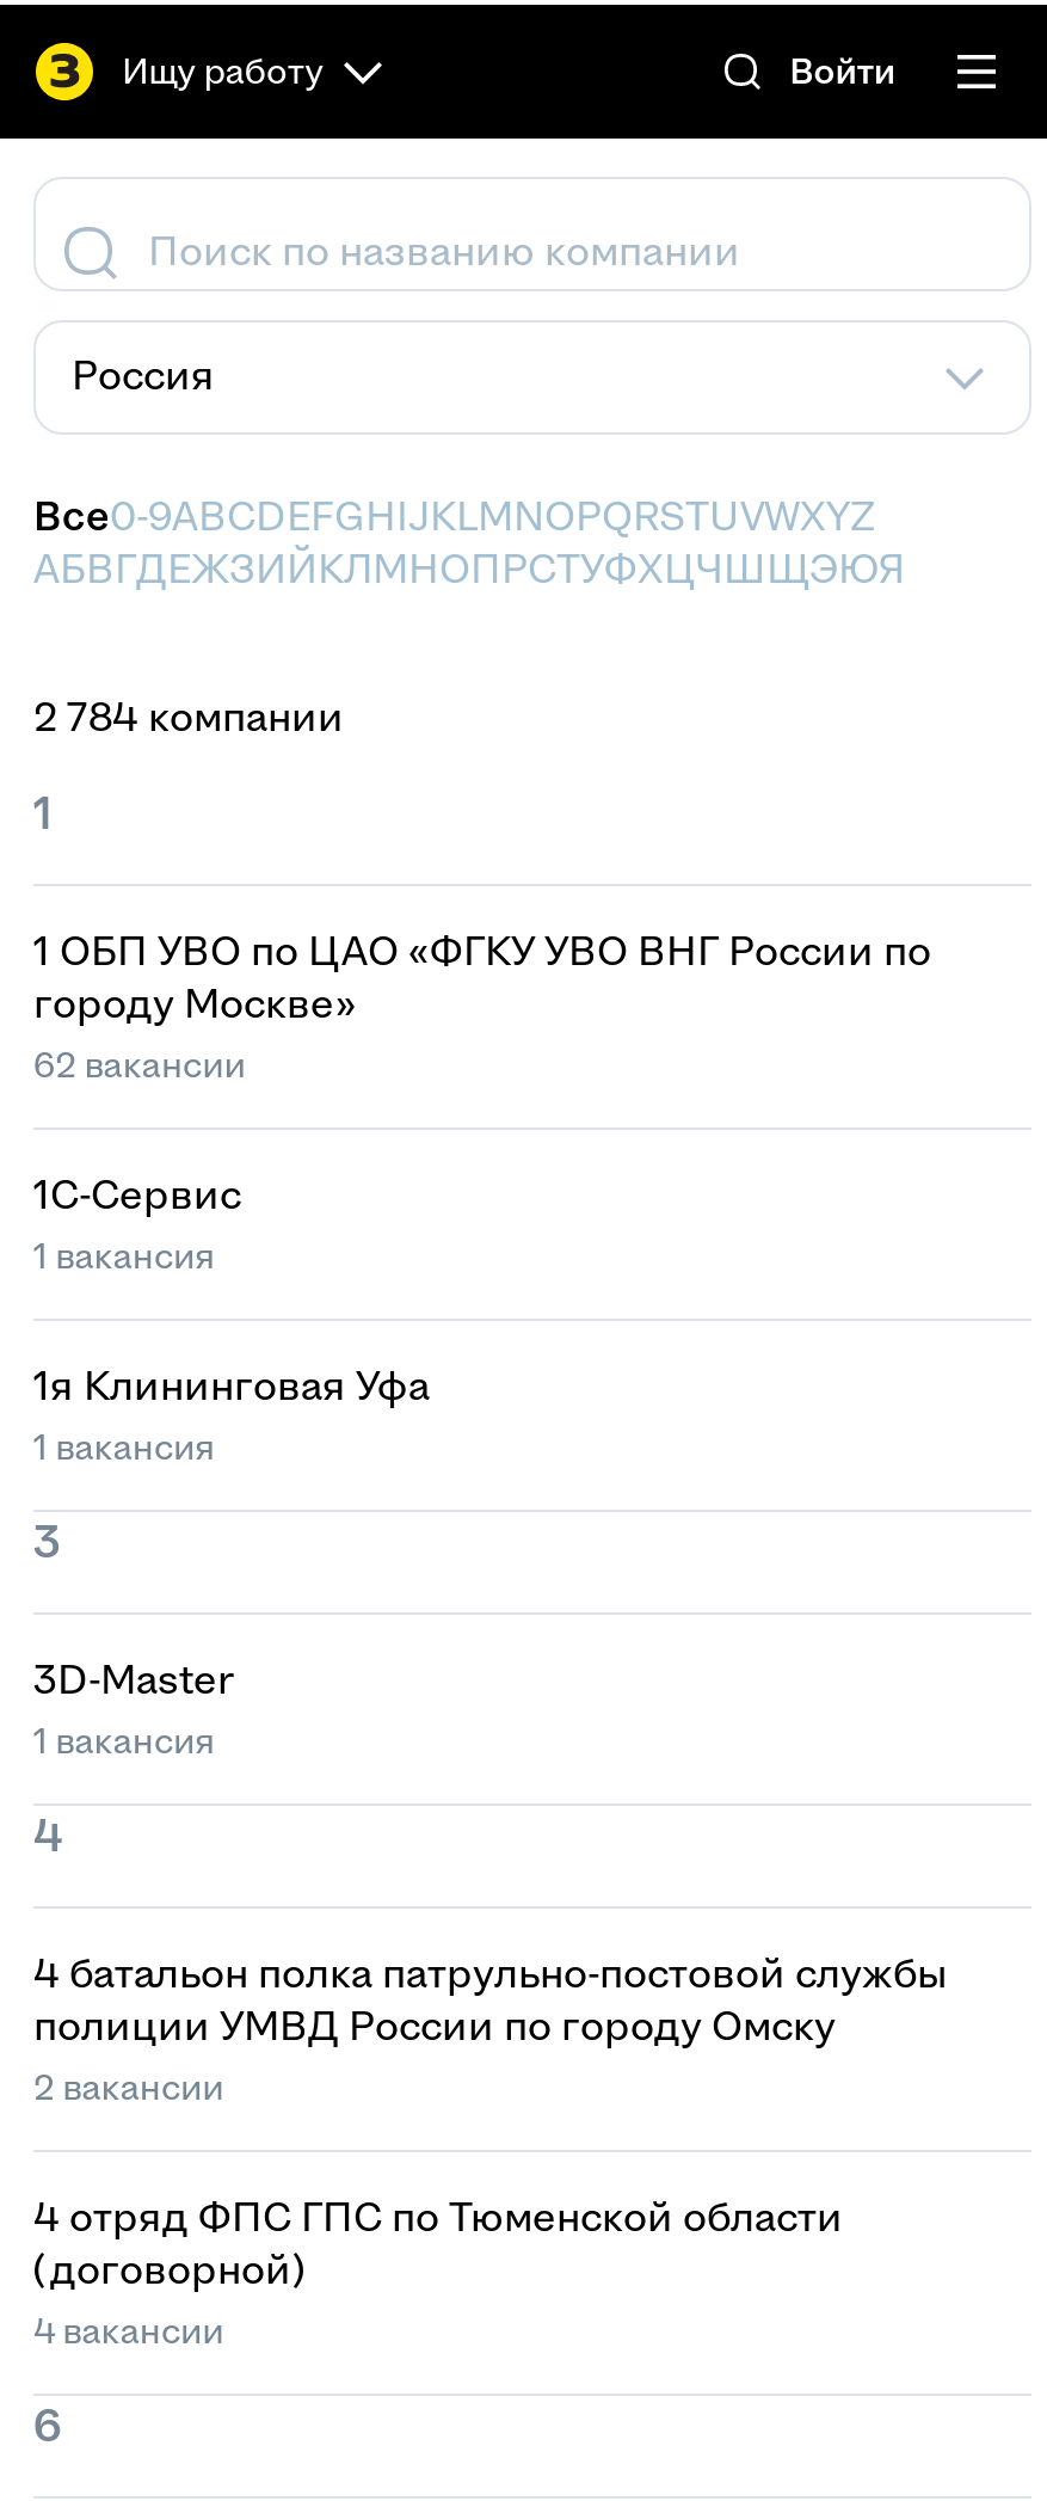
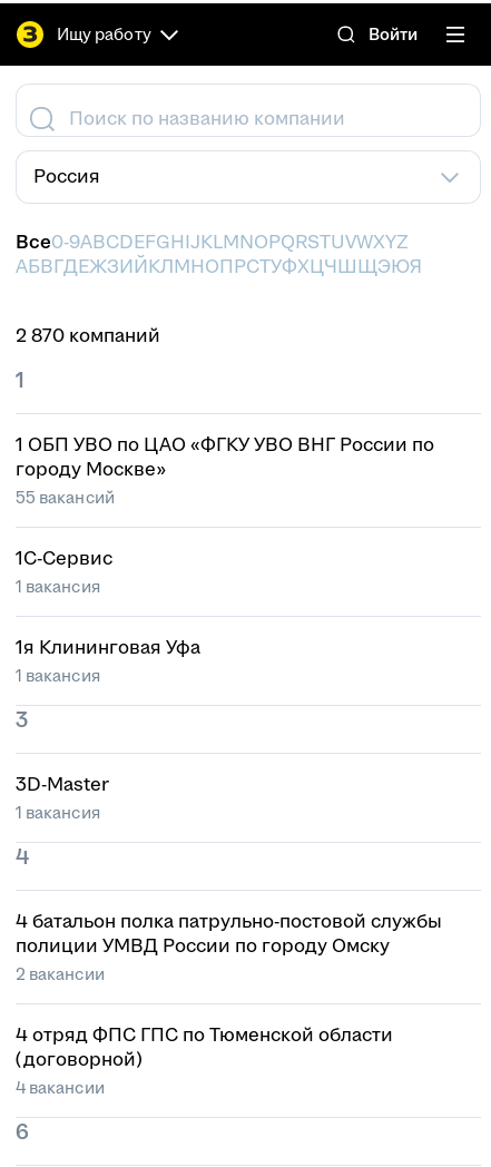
[33,695,344,741] 2 784 компании -> [16,325,160,346] 2 870 компаний
[33,1044,245,1084] 62 вакансии -> [16,488,114,507] 55 вакансий

